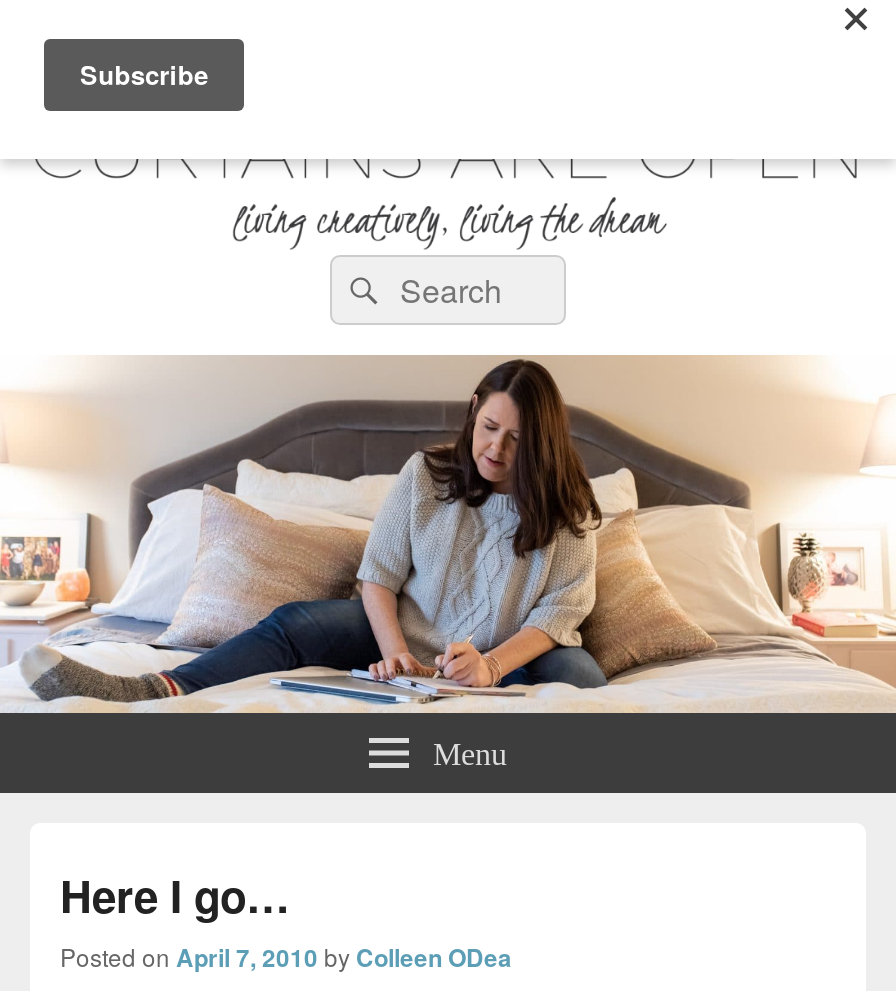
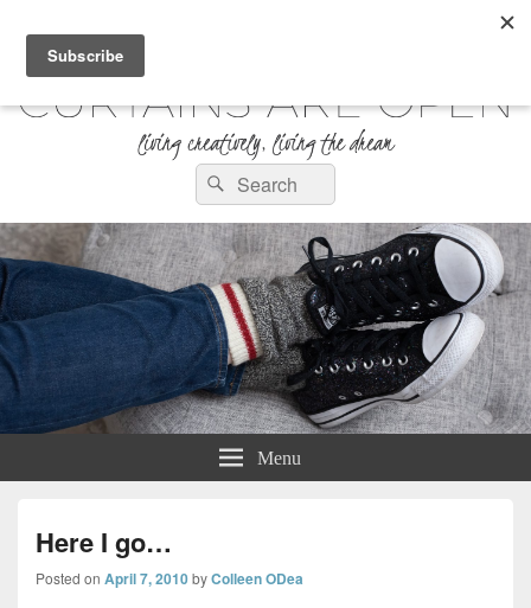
[6,355,890,715] [image] -> [4,222,527,434] [image]

